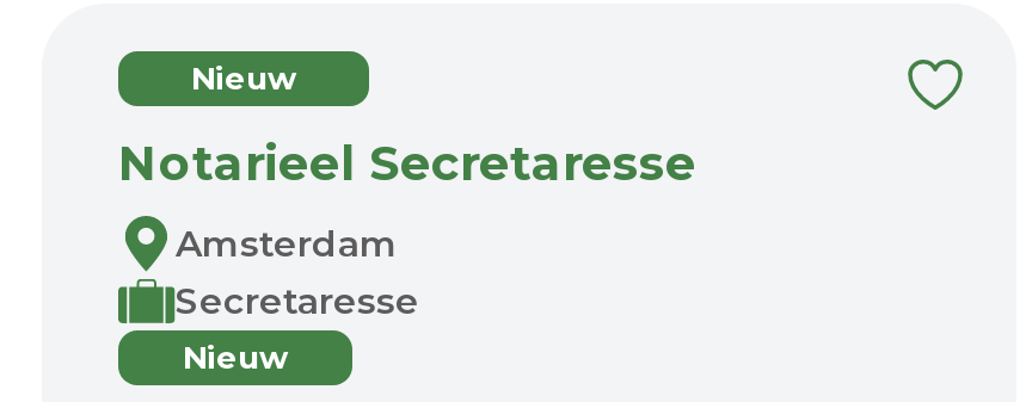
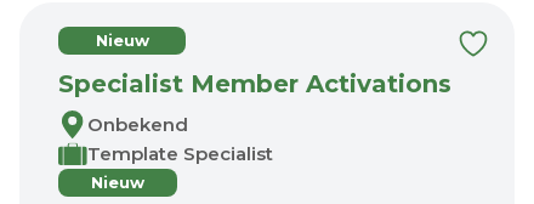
[118,135,696,192] Notarieel Secretaresse -> [58,69,451,98] Specialist Member Activations
[176,221,419,323] Amsterdam | Secretaresse -> [87,113,273,165] Onbekend | Template Specialist

